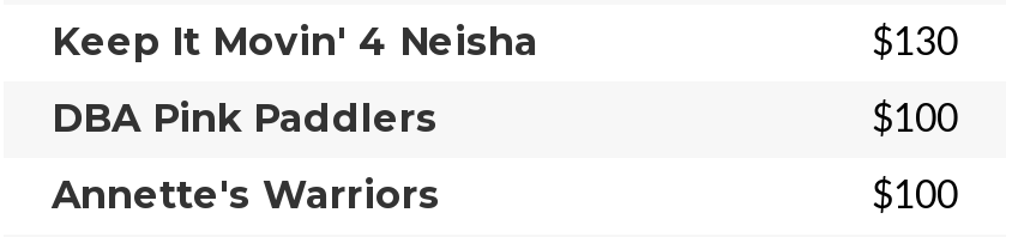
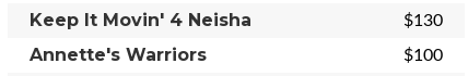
[52,97,958,142] DBA Pink Paddlers | $100 -> none

